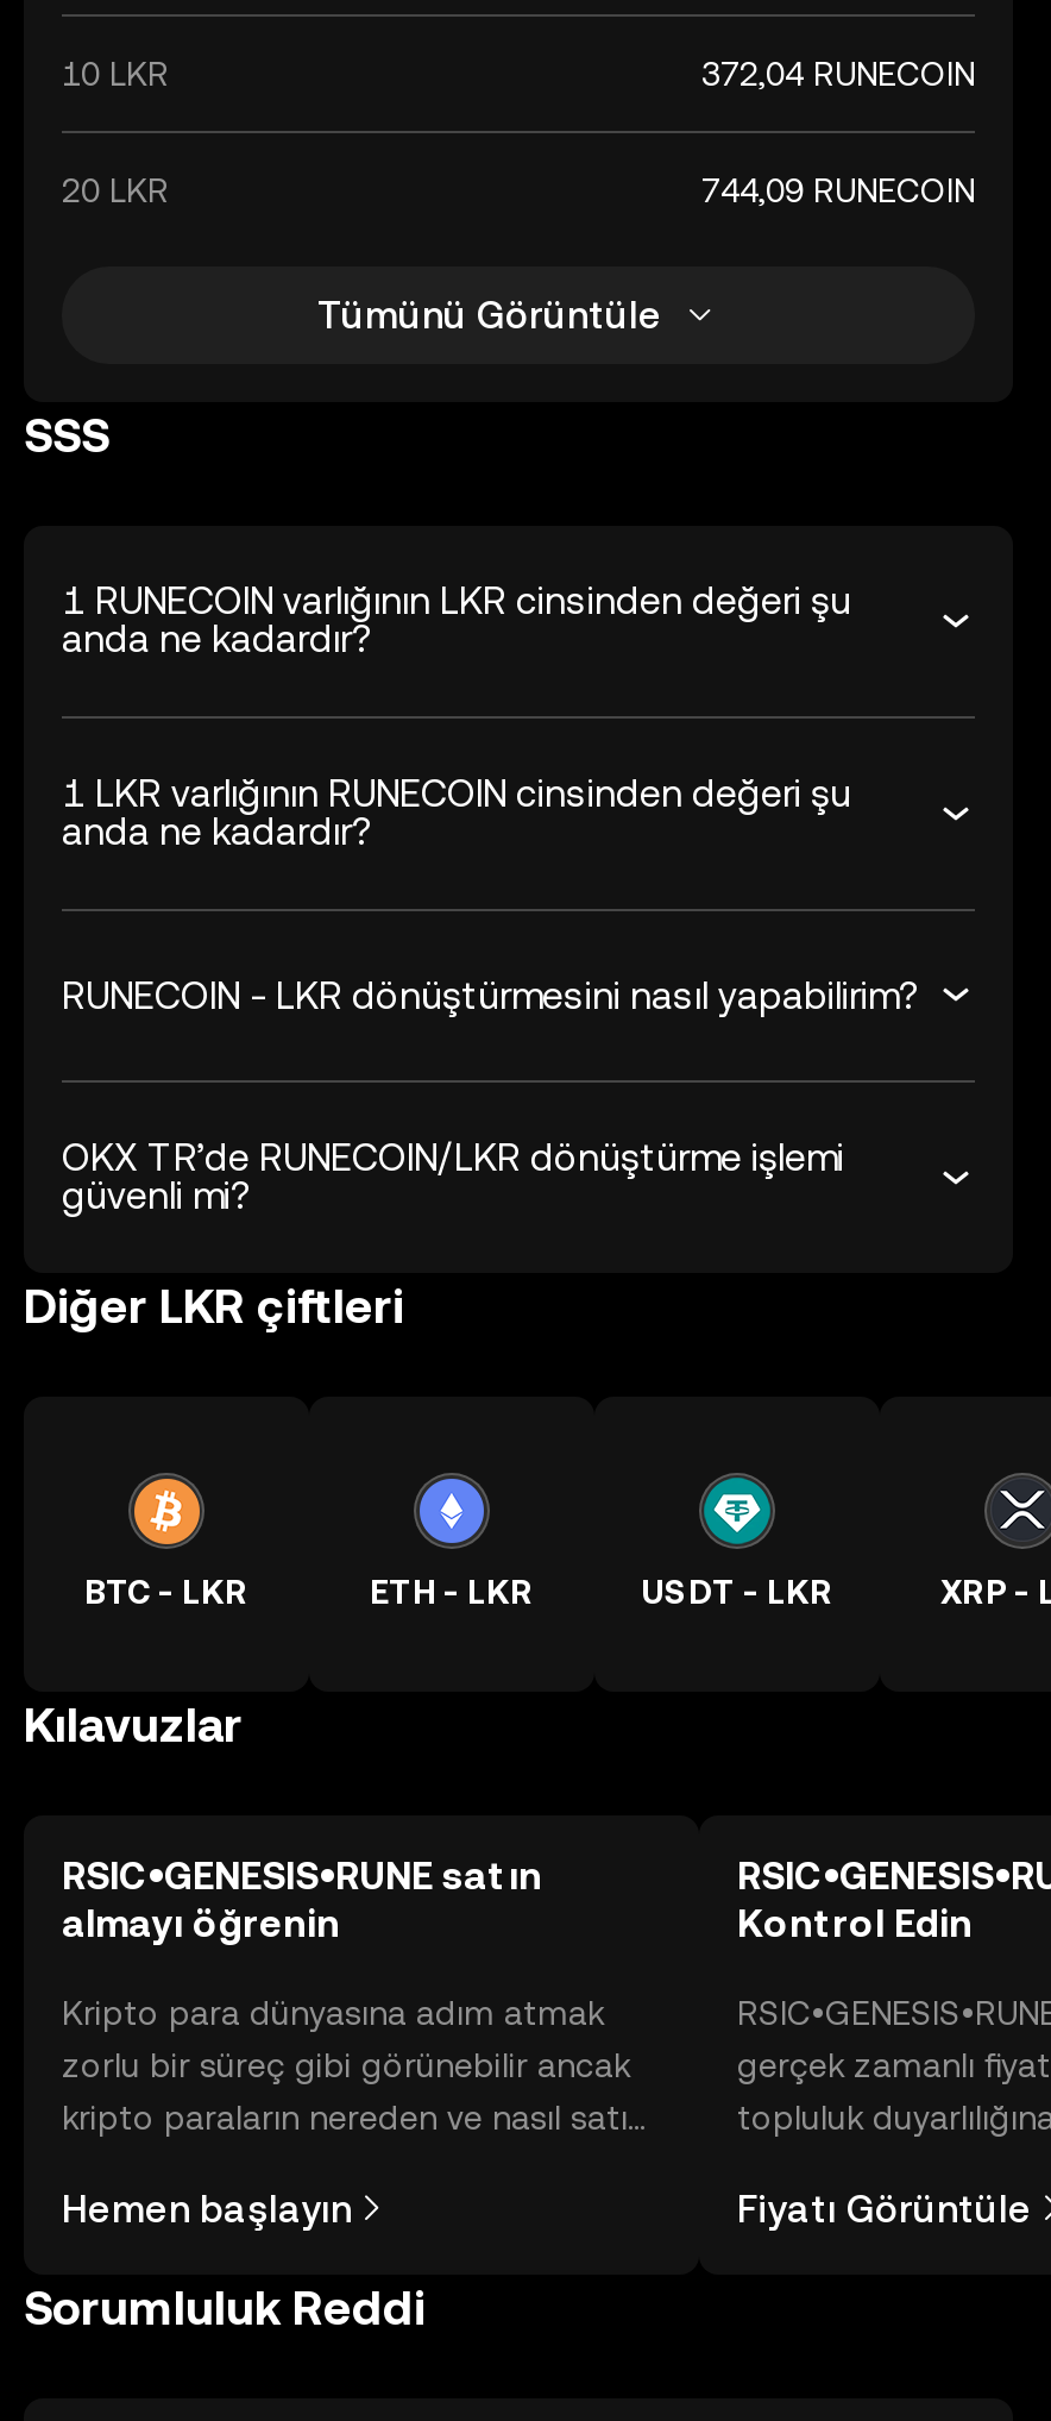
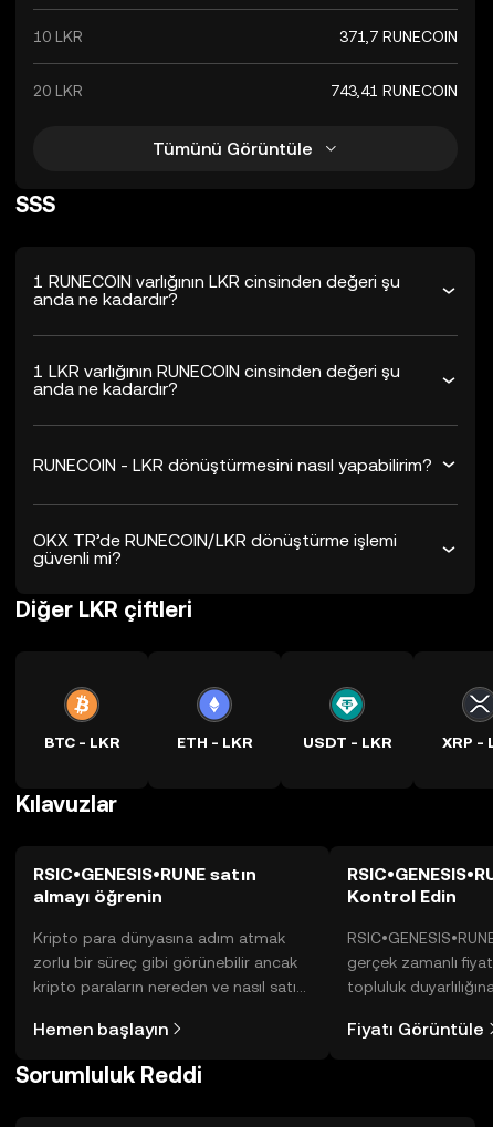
[701,55,975,93] 372,04 RUNECOIN -> [339,28,458,45] 371,7 RUNECOIN
[701,171,975,209] 744,09 RUNECOIN -> [331,82,458,100] 743,41 RUNECOIN

